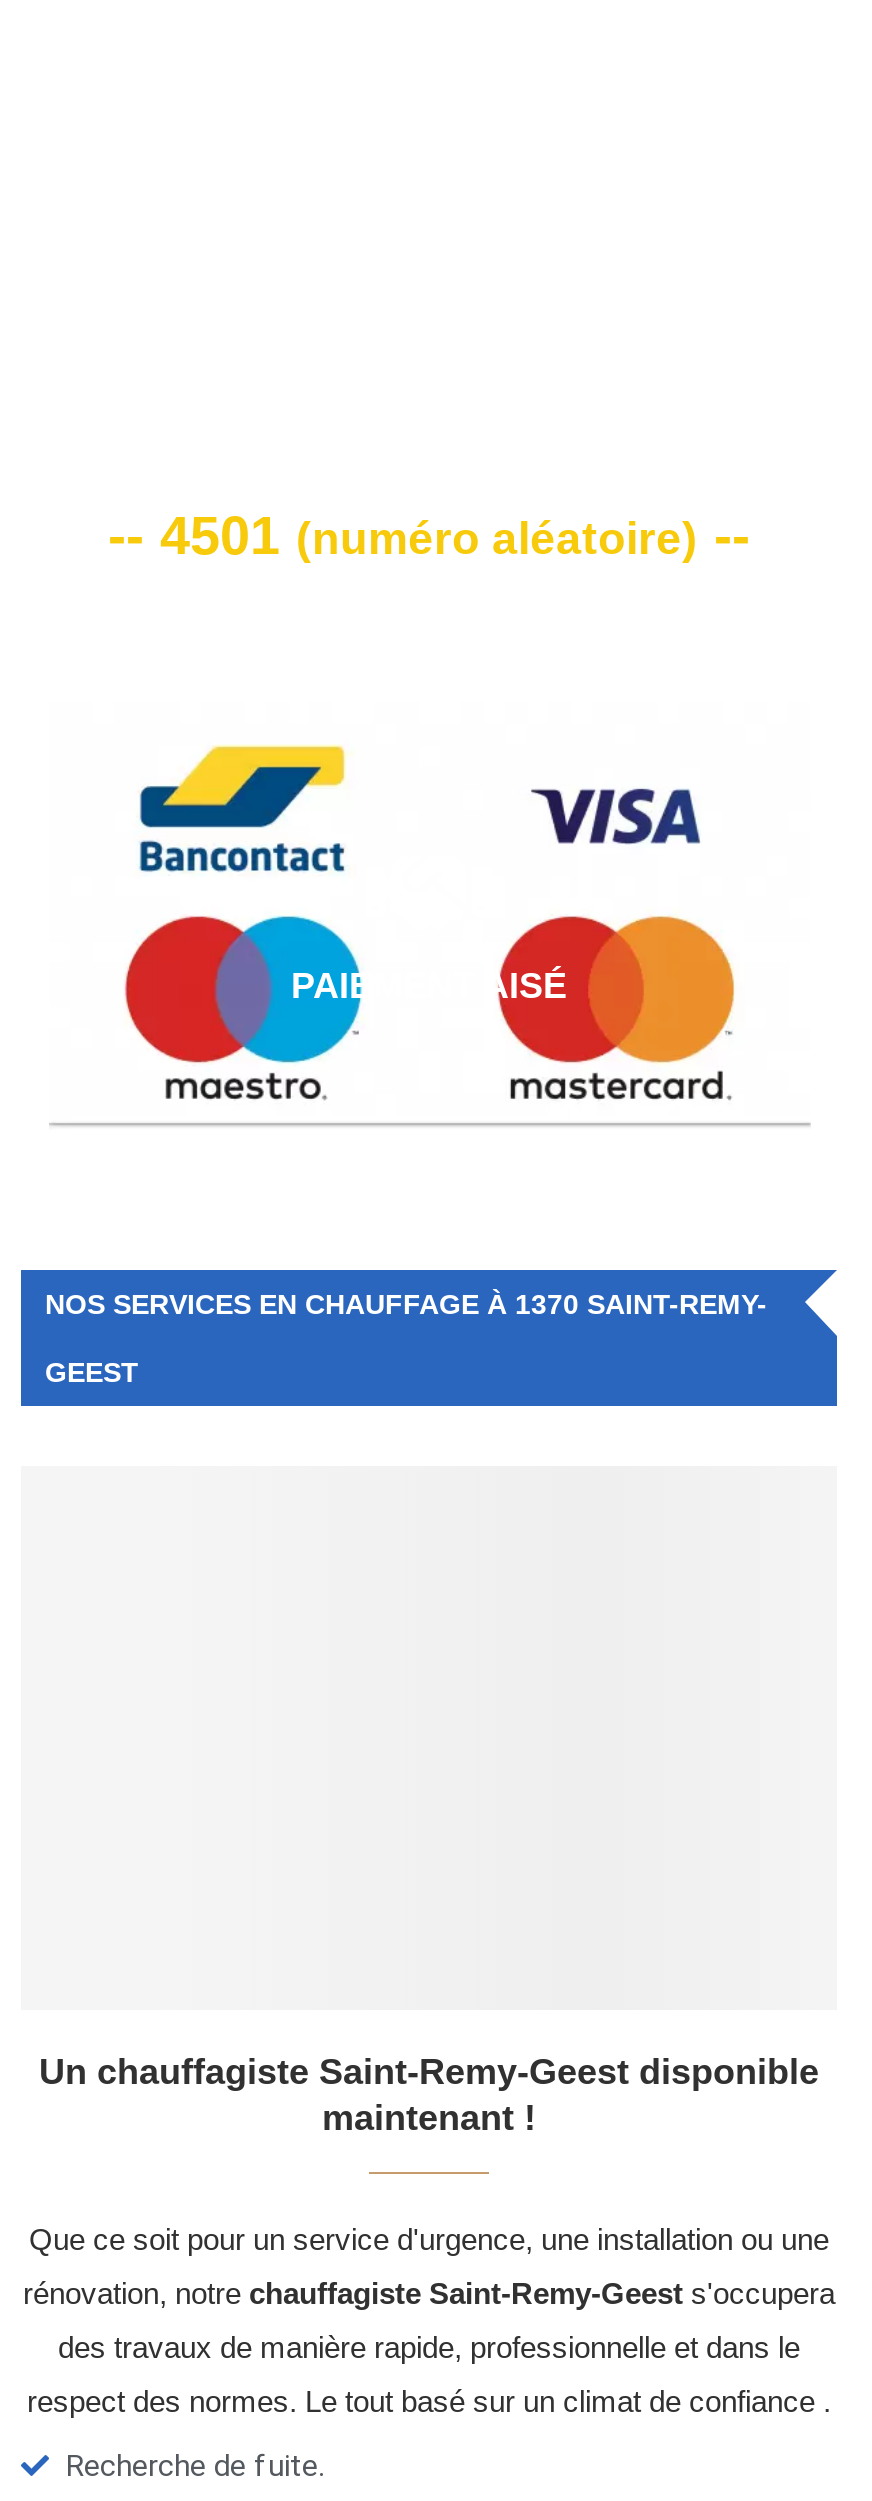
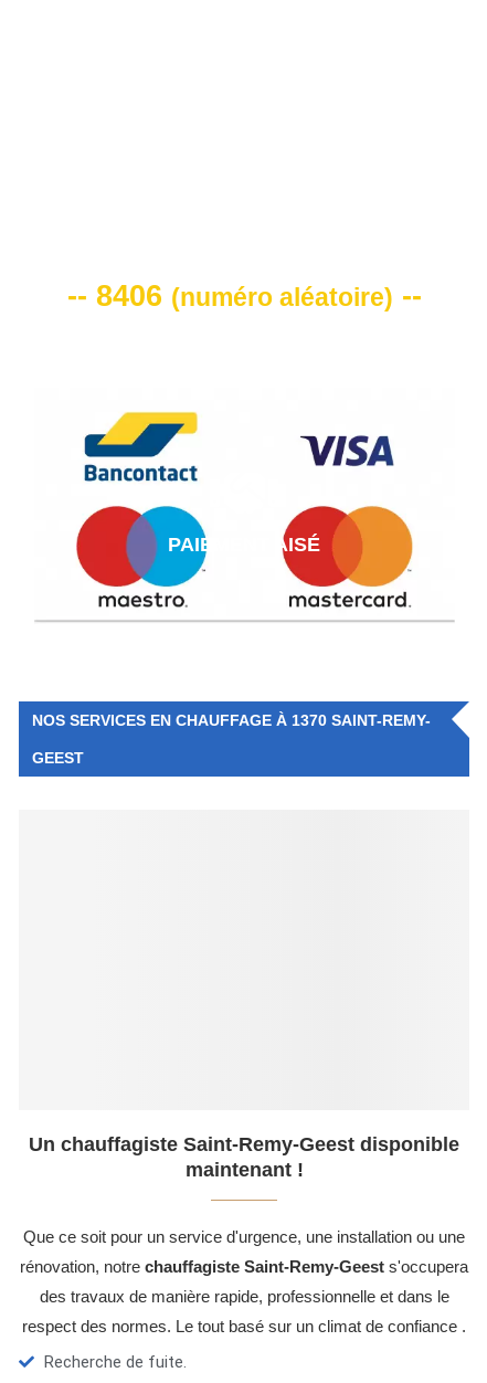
[108,507,750,567] -- 4501 (numéro aléatoire) -- -> [67,280,421,313] -- 8406 (numéro aléatoire) --

